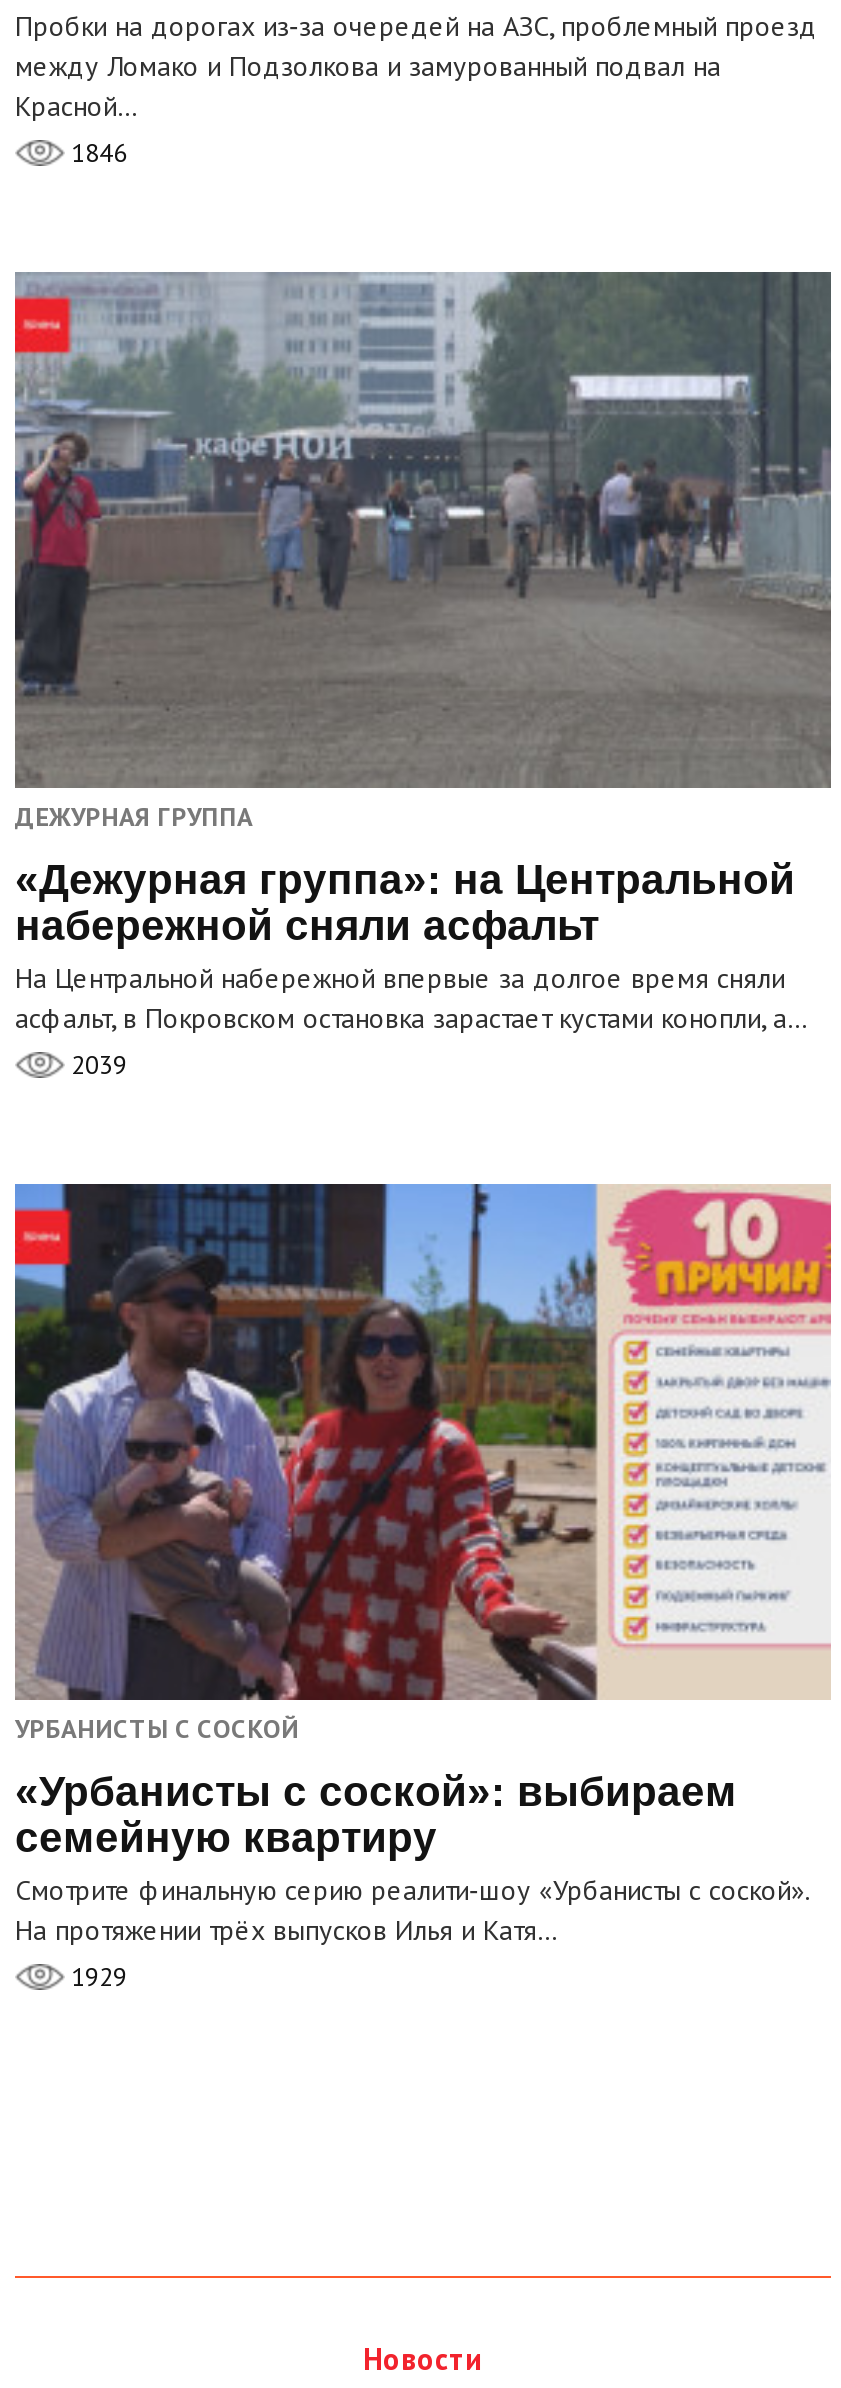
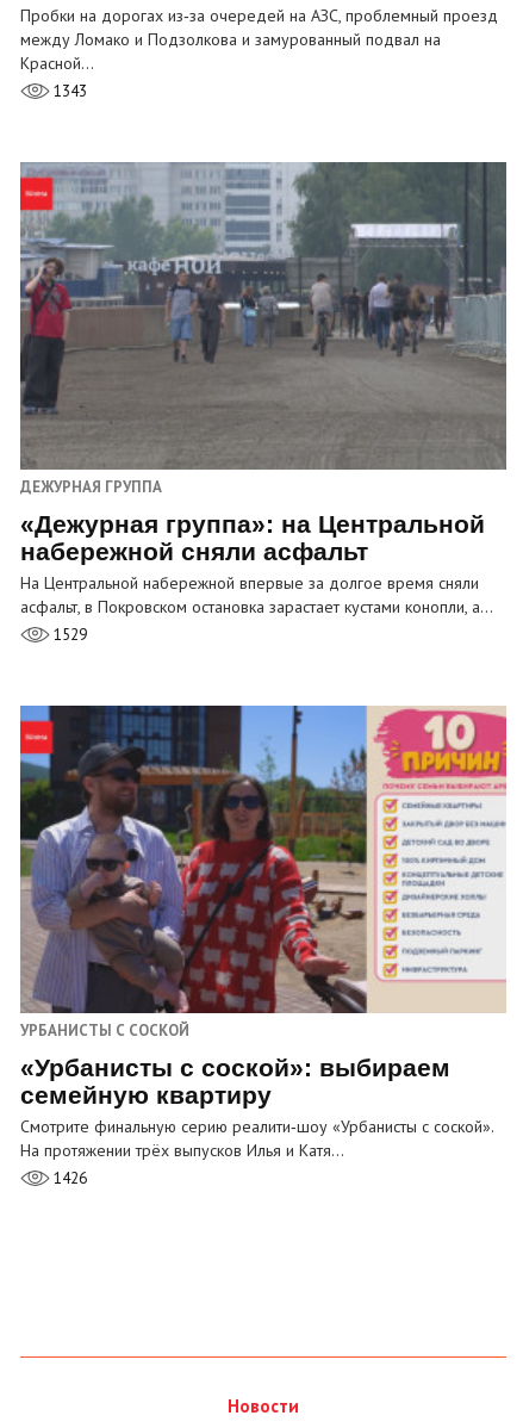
[65,136,127,170] 1846 -> [50,81,87,101] 1343
[65,1048,127,1082] 2039 -> [50,625,87,645] 1529
[65,1960,127,1994] 1929 -> [50,1168,87,1189] 1426

